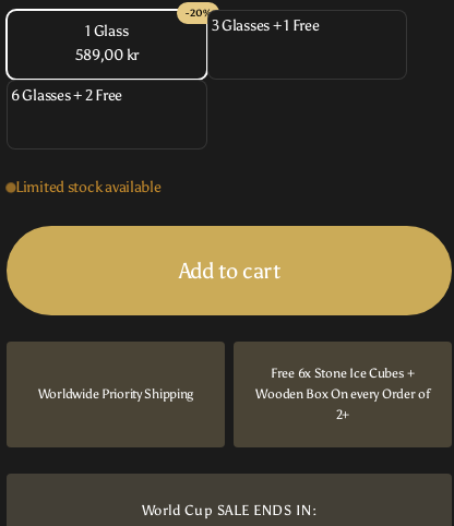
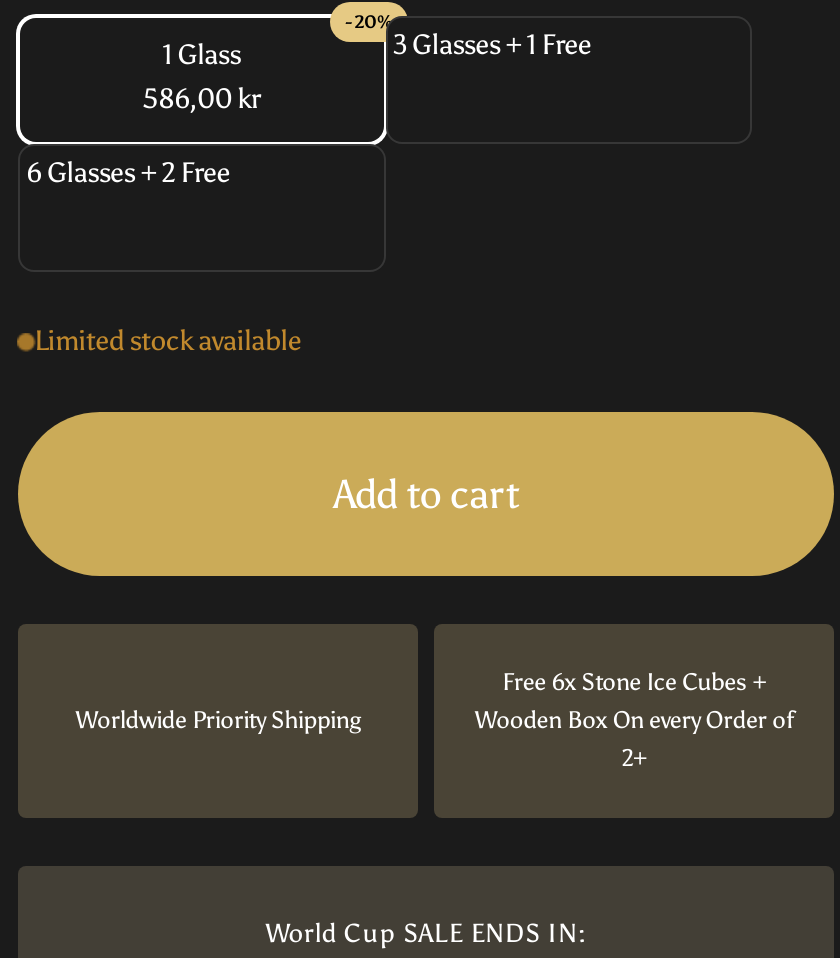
[75,46,139,64] 589,00 kr -> [143,81,260,115] 586,00 kr

